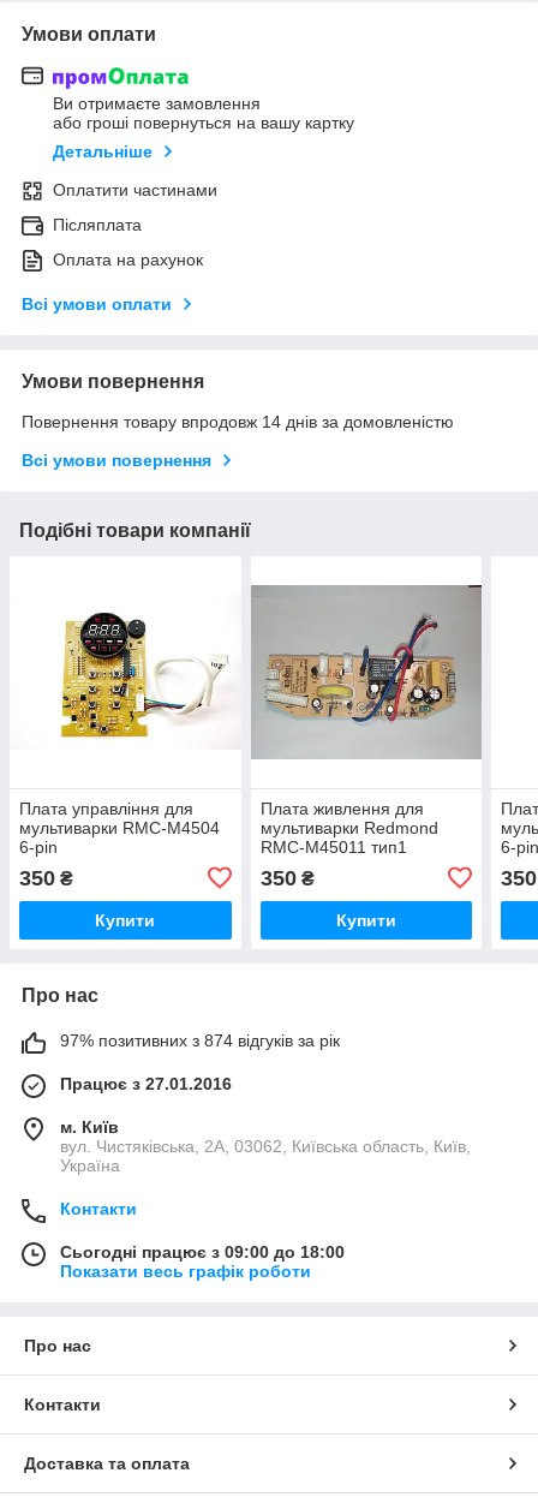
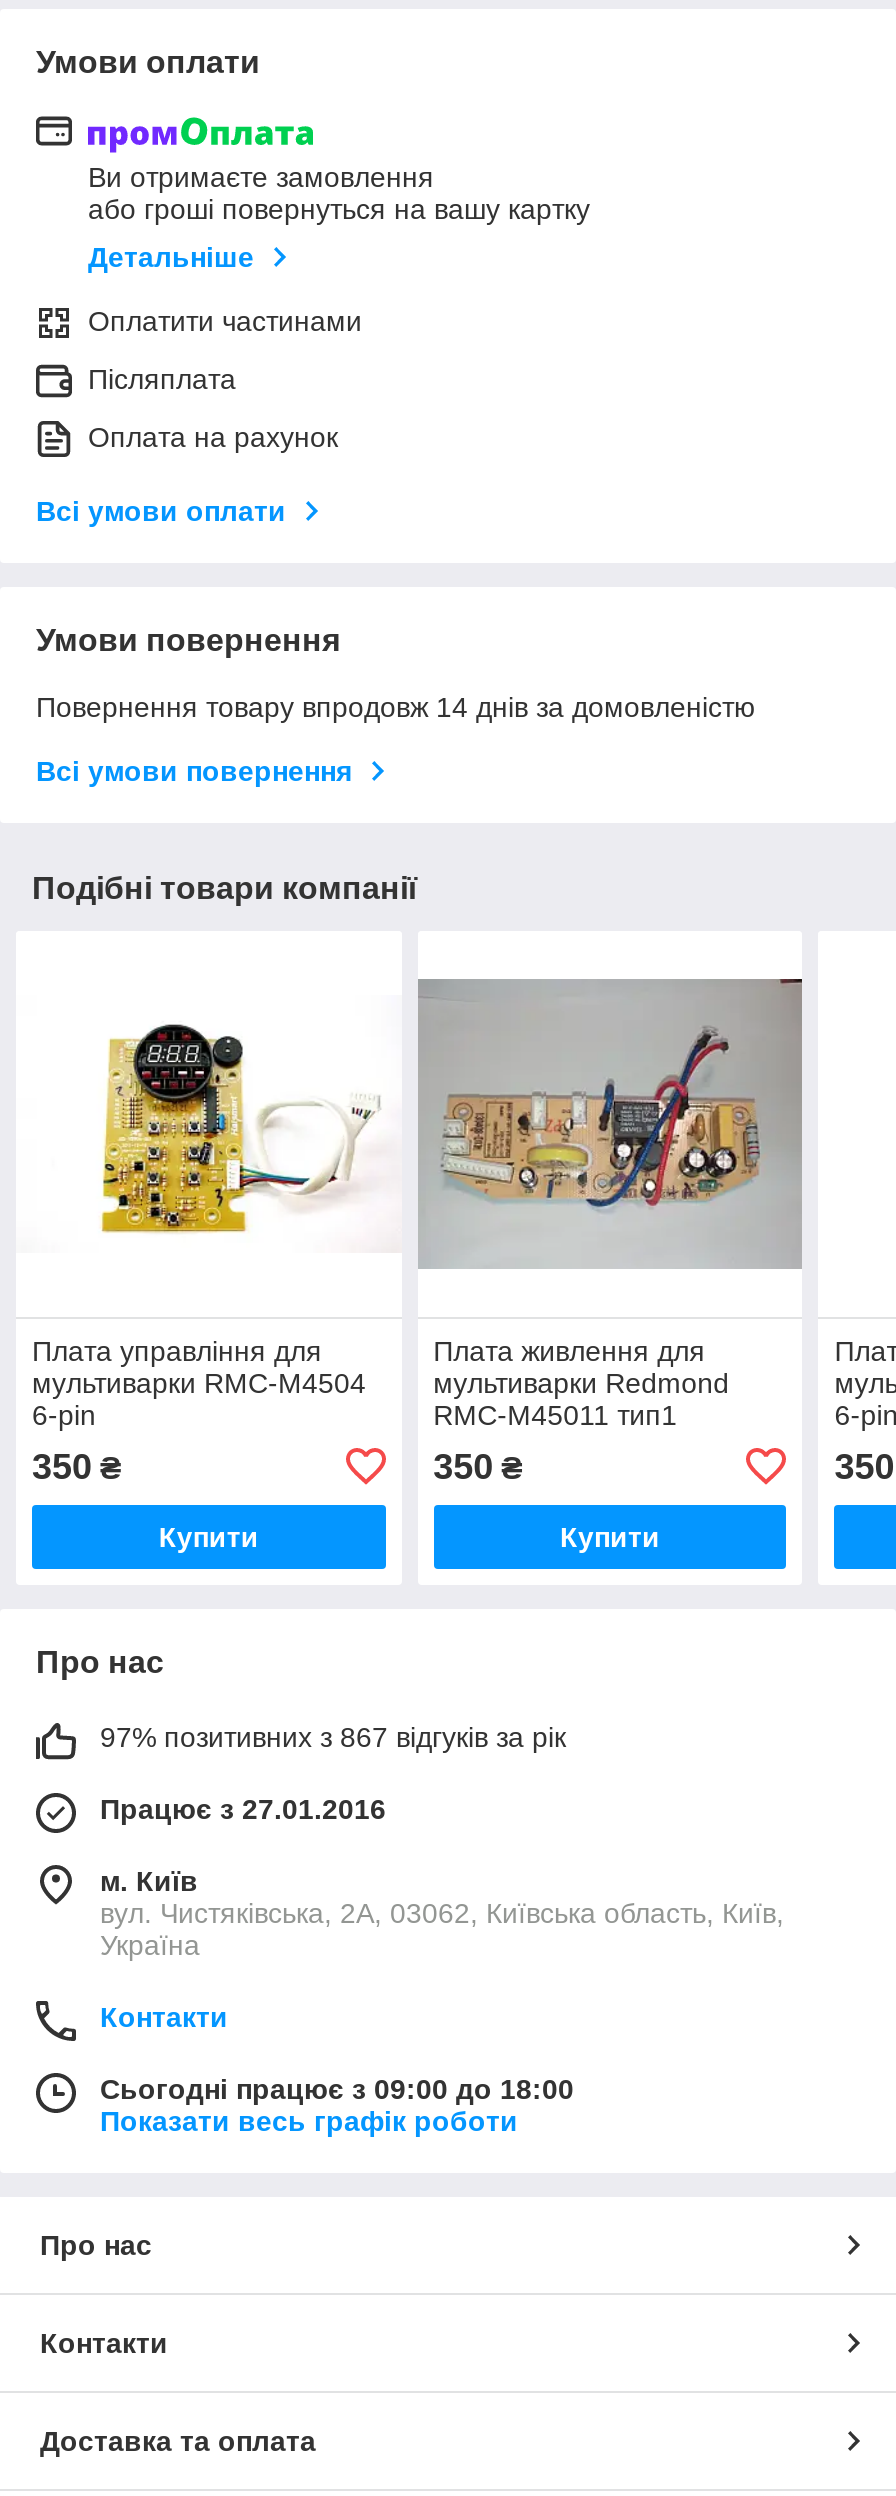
[60,1031,340,1050] 97% позитивних з 874 відгуків за рік -> [100,1721,566,1753] 97% позитивних з 867 відгуків за рік

